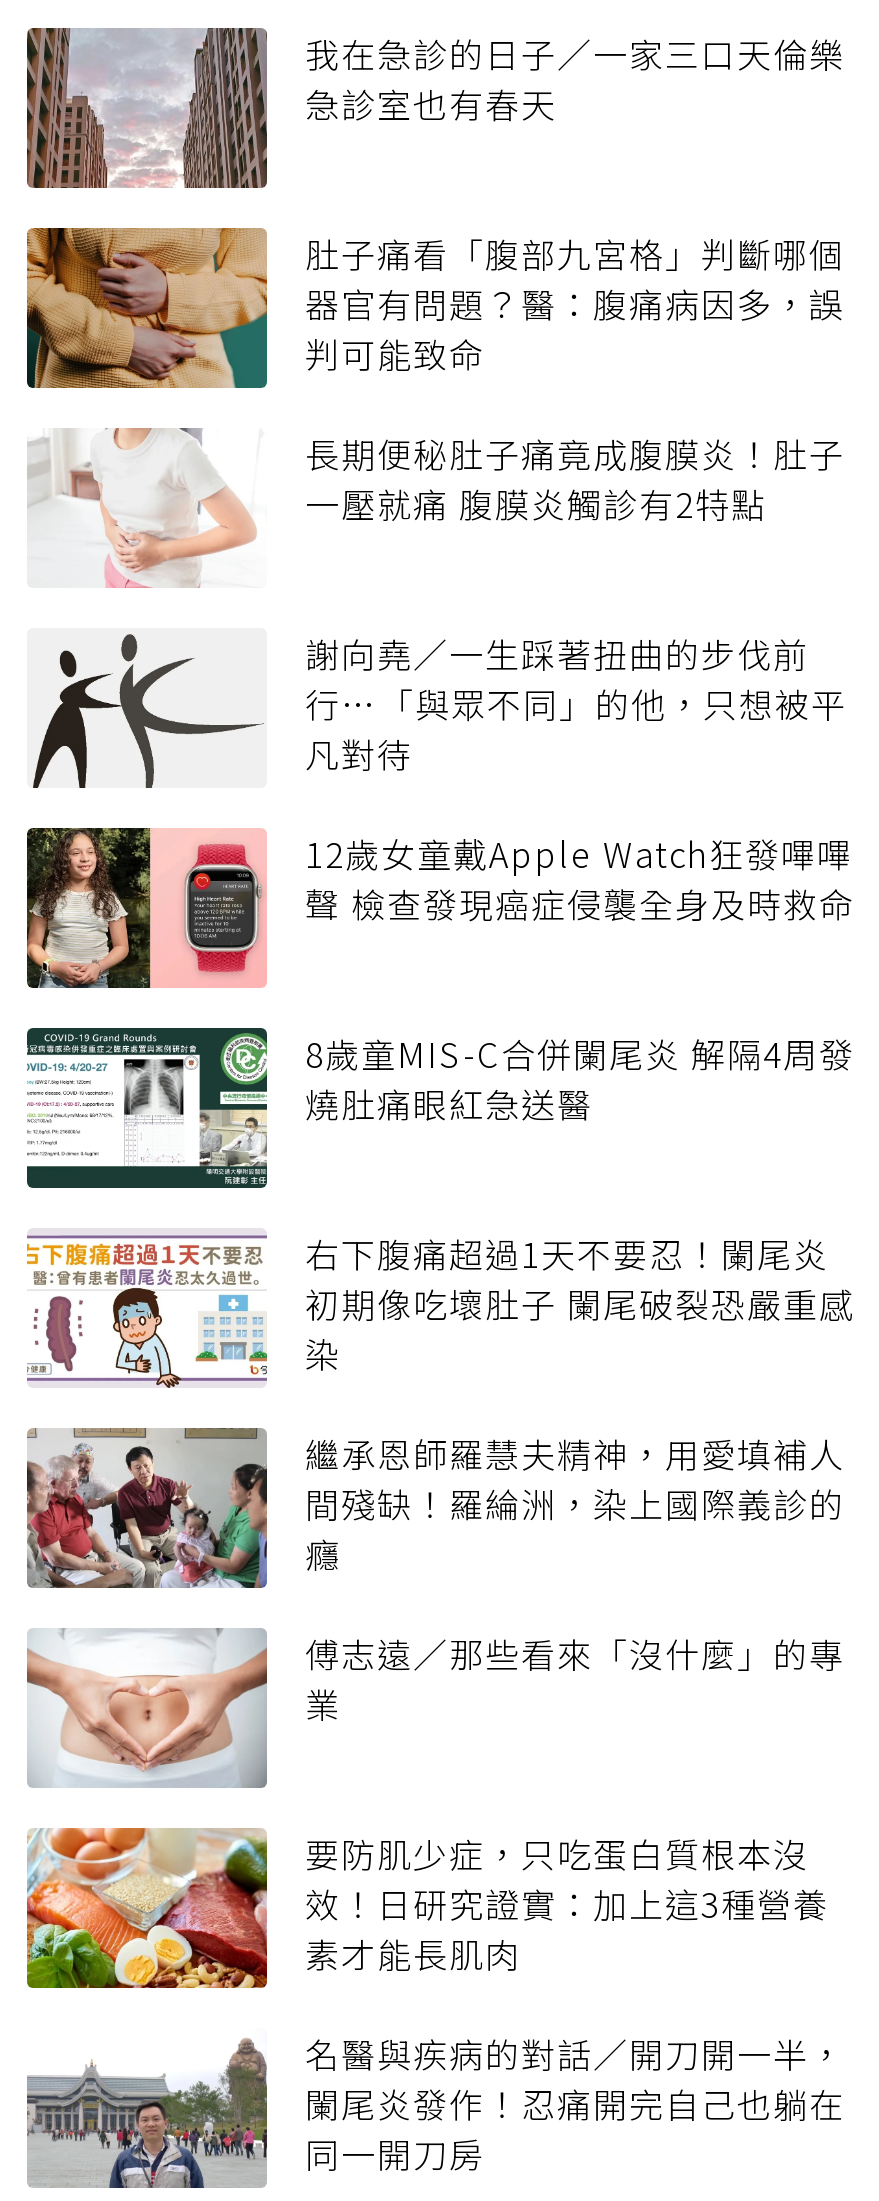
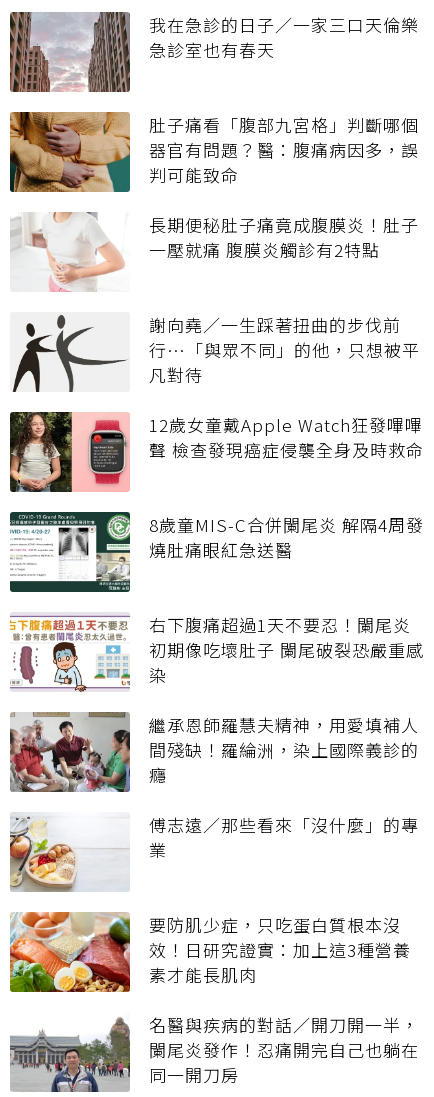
[27,1628,269,1788] [image] -> [9,813,130,892] [image]

